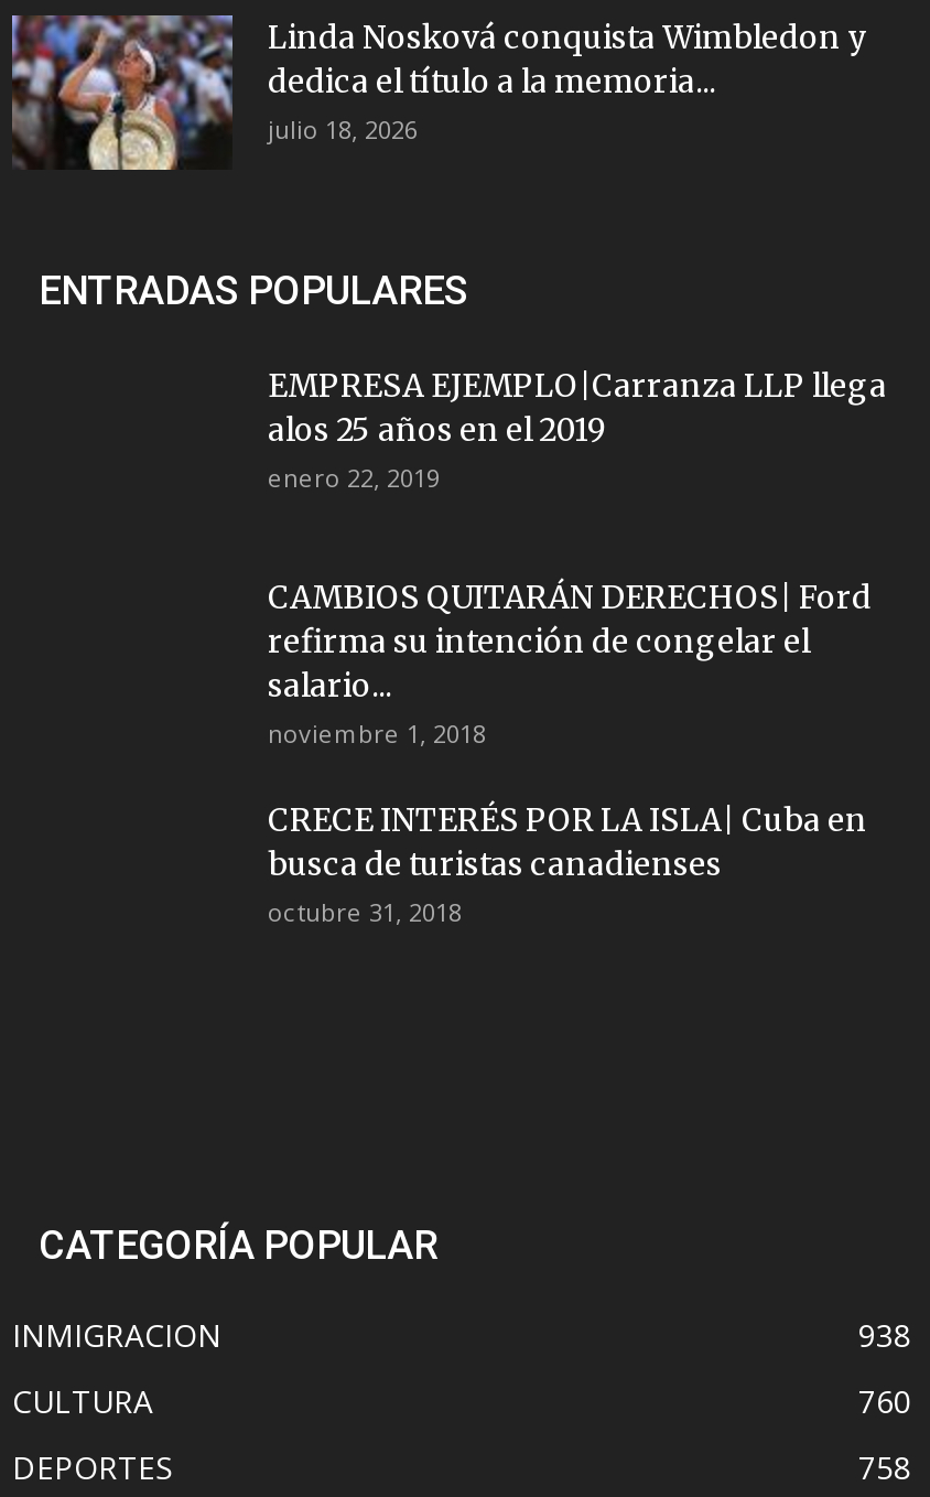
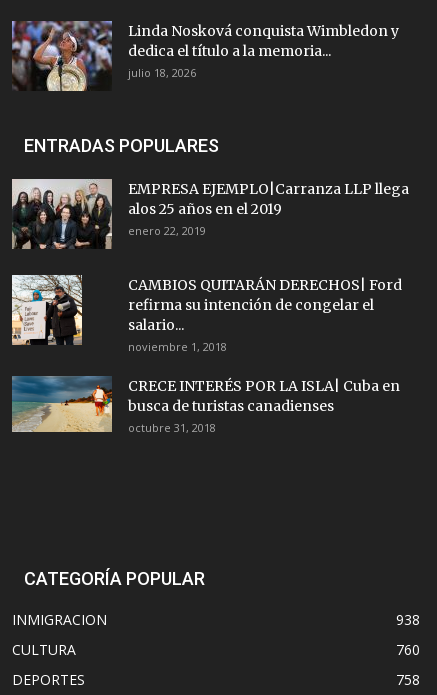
none -> [11,178,113,250] [image]
none -> [11,274,83,346] [image]
none -> [11,375,113,433] [image]

